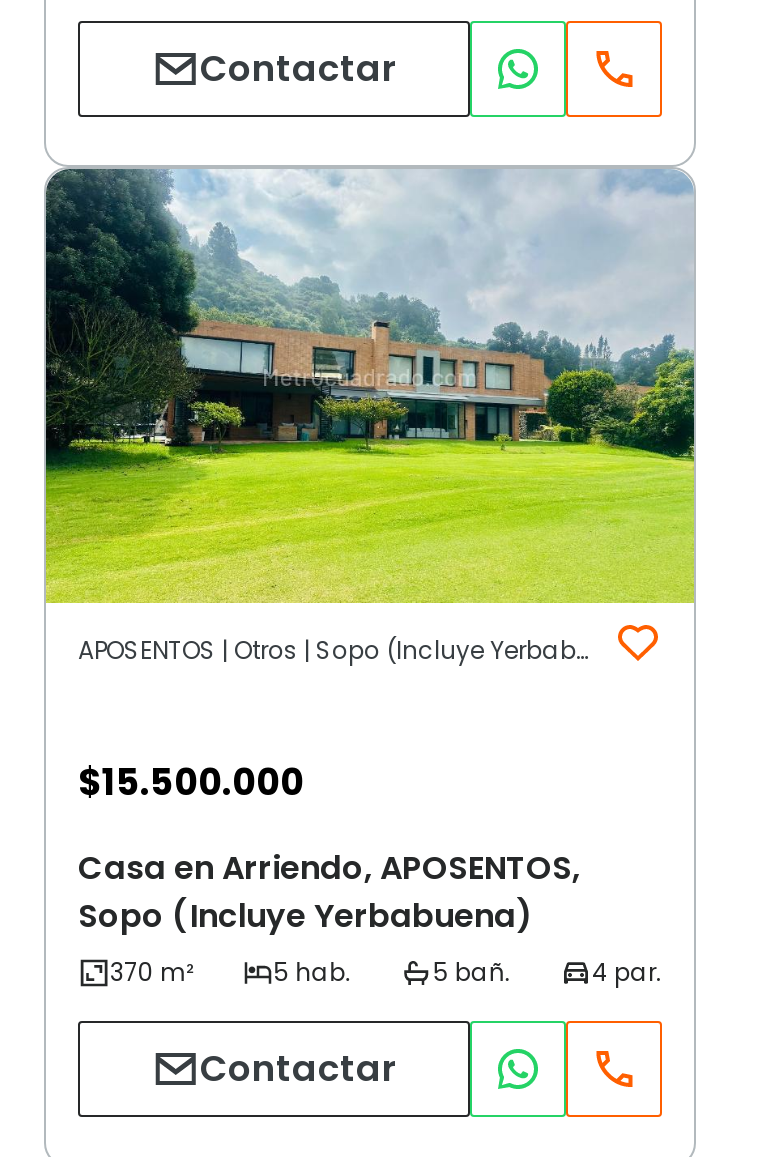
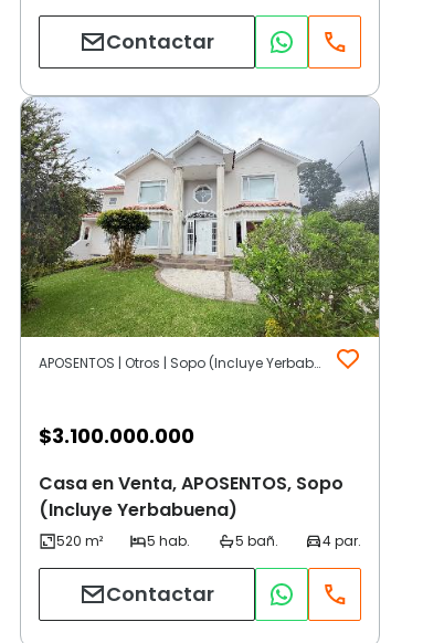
[44,167,696,605] [image] -> [20,97,380,338] [image]
[78,758,304,808] $15.500.000 -> [39,423,194,450] $3.100.000.000
[78,845,580,939] Casa en Arriendo, APOSENTOS, | Sopo (Incluye Yerbabuena) -> [39,471,343,523] Casa en Venta, APOSENTOS, Sopo | (Incluye Yerbabuena)

